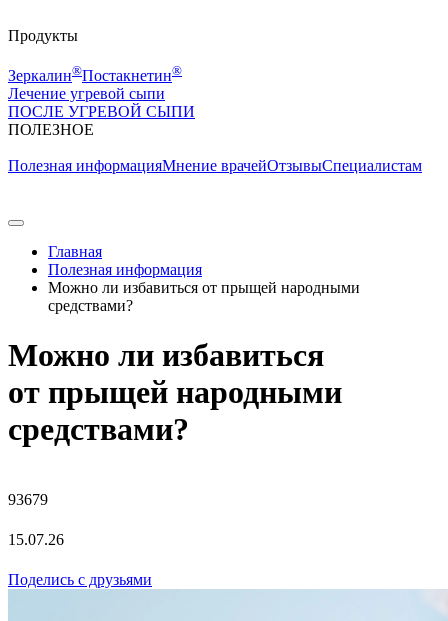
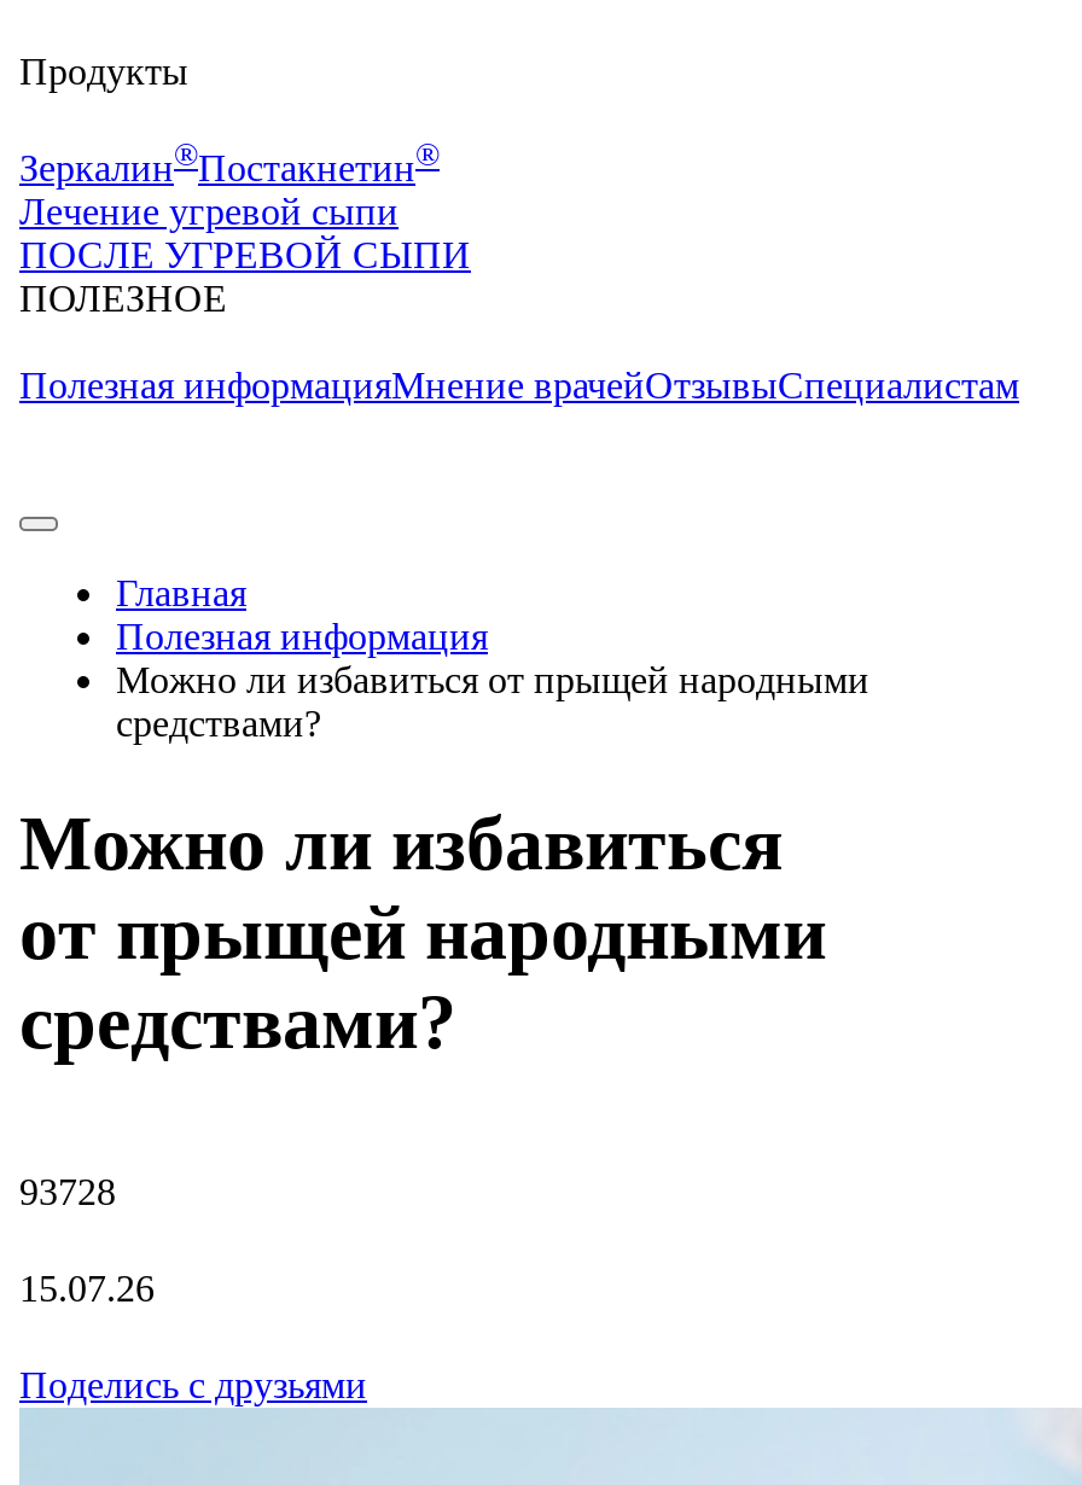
[8,491,48,508] 93679 -> [19,1172,116,1213] 93728

